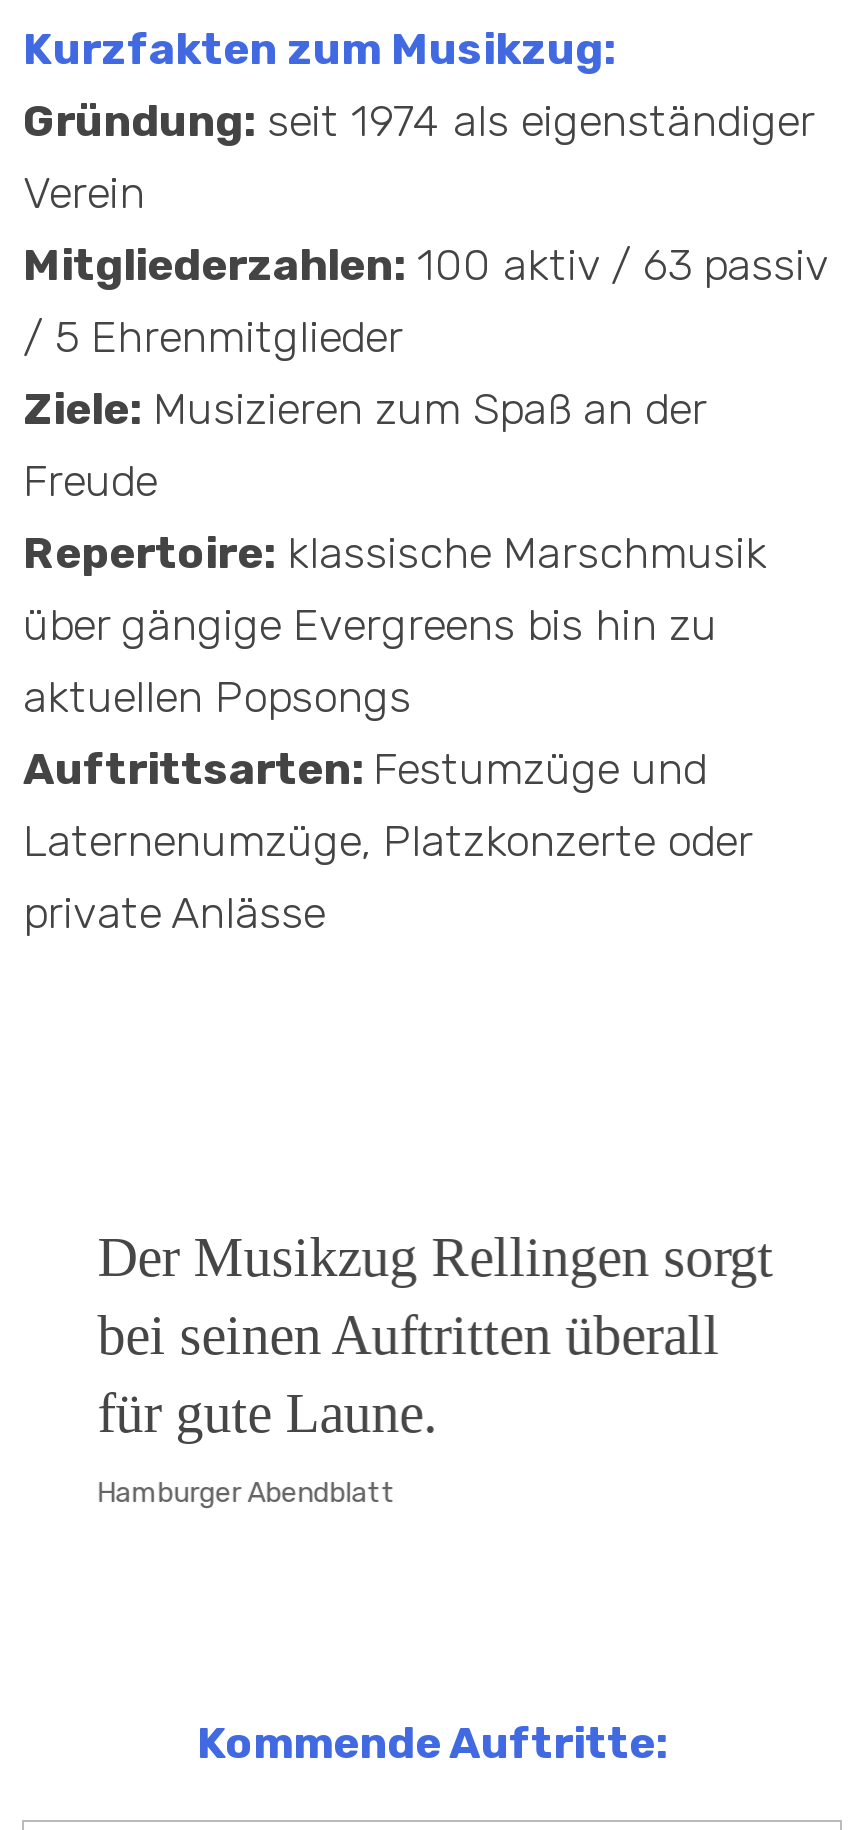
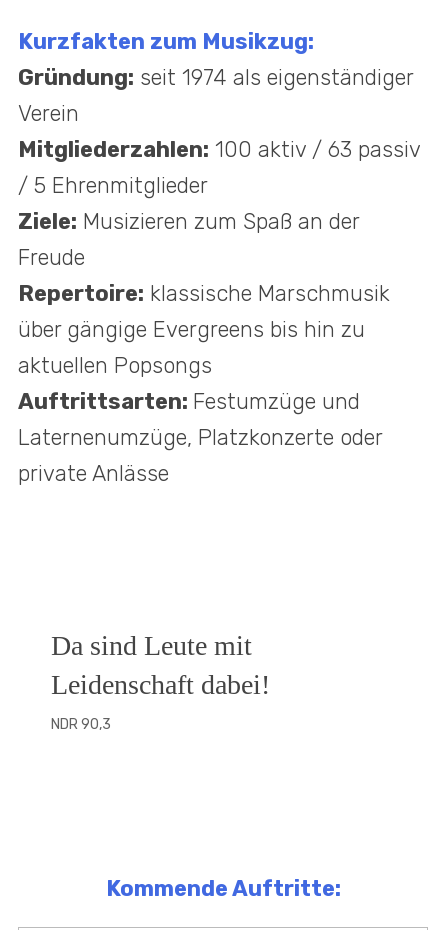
[88,1226,764,1444] Der Musikzug Rellingen sorgt | bei seinen Auftritten überall | für gute Laune. -> [51,630,270,700] Da sind Leute mit | Leidenschaft dabei!
[88,1476,386,1510] Hamburger Abendblatt -> [51,716,111,733] NDR 90,3

